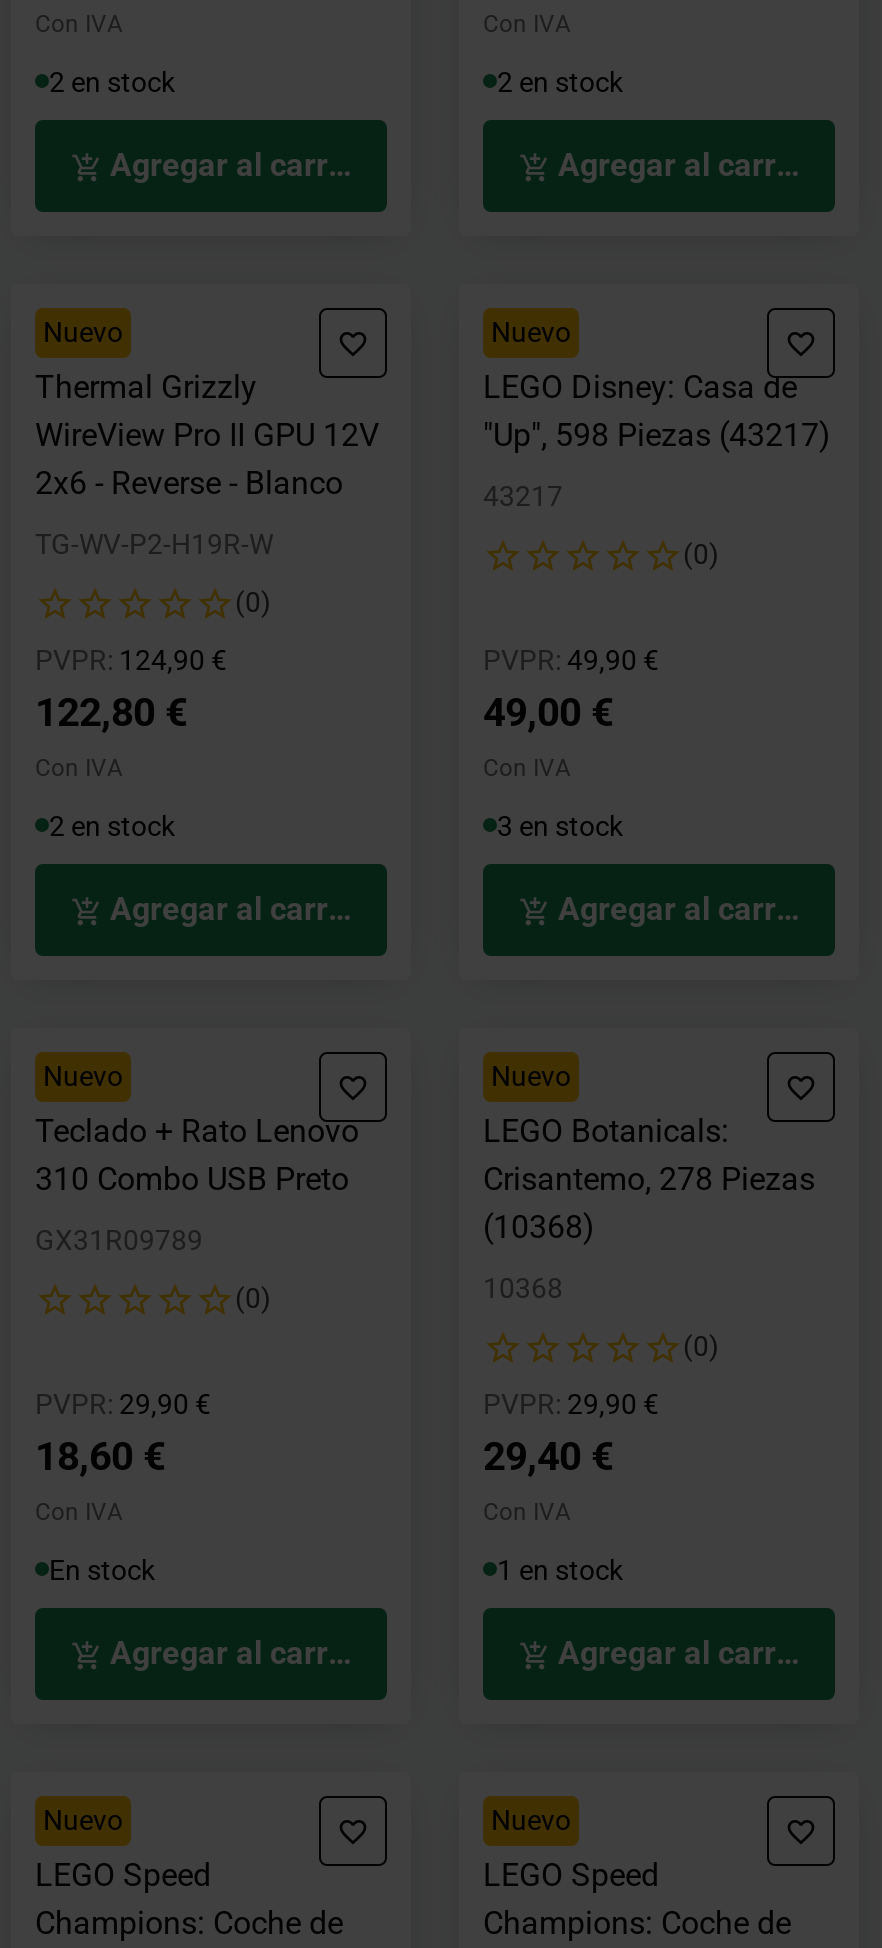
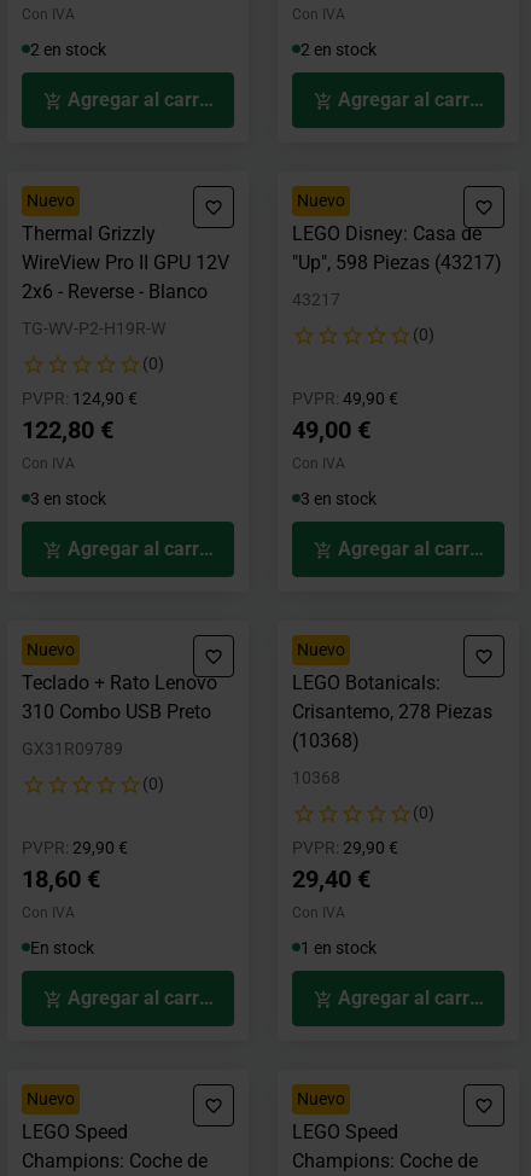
[49,810,175,842] 2 en stock -> [30,489,106,508] 3 en stock

